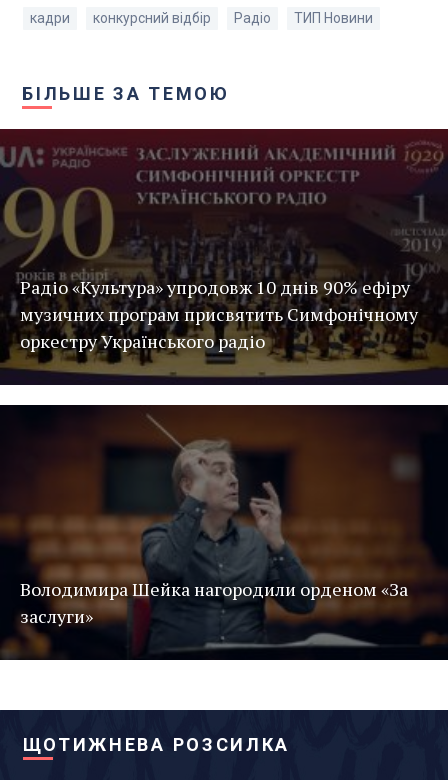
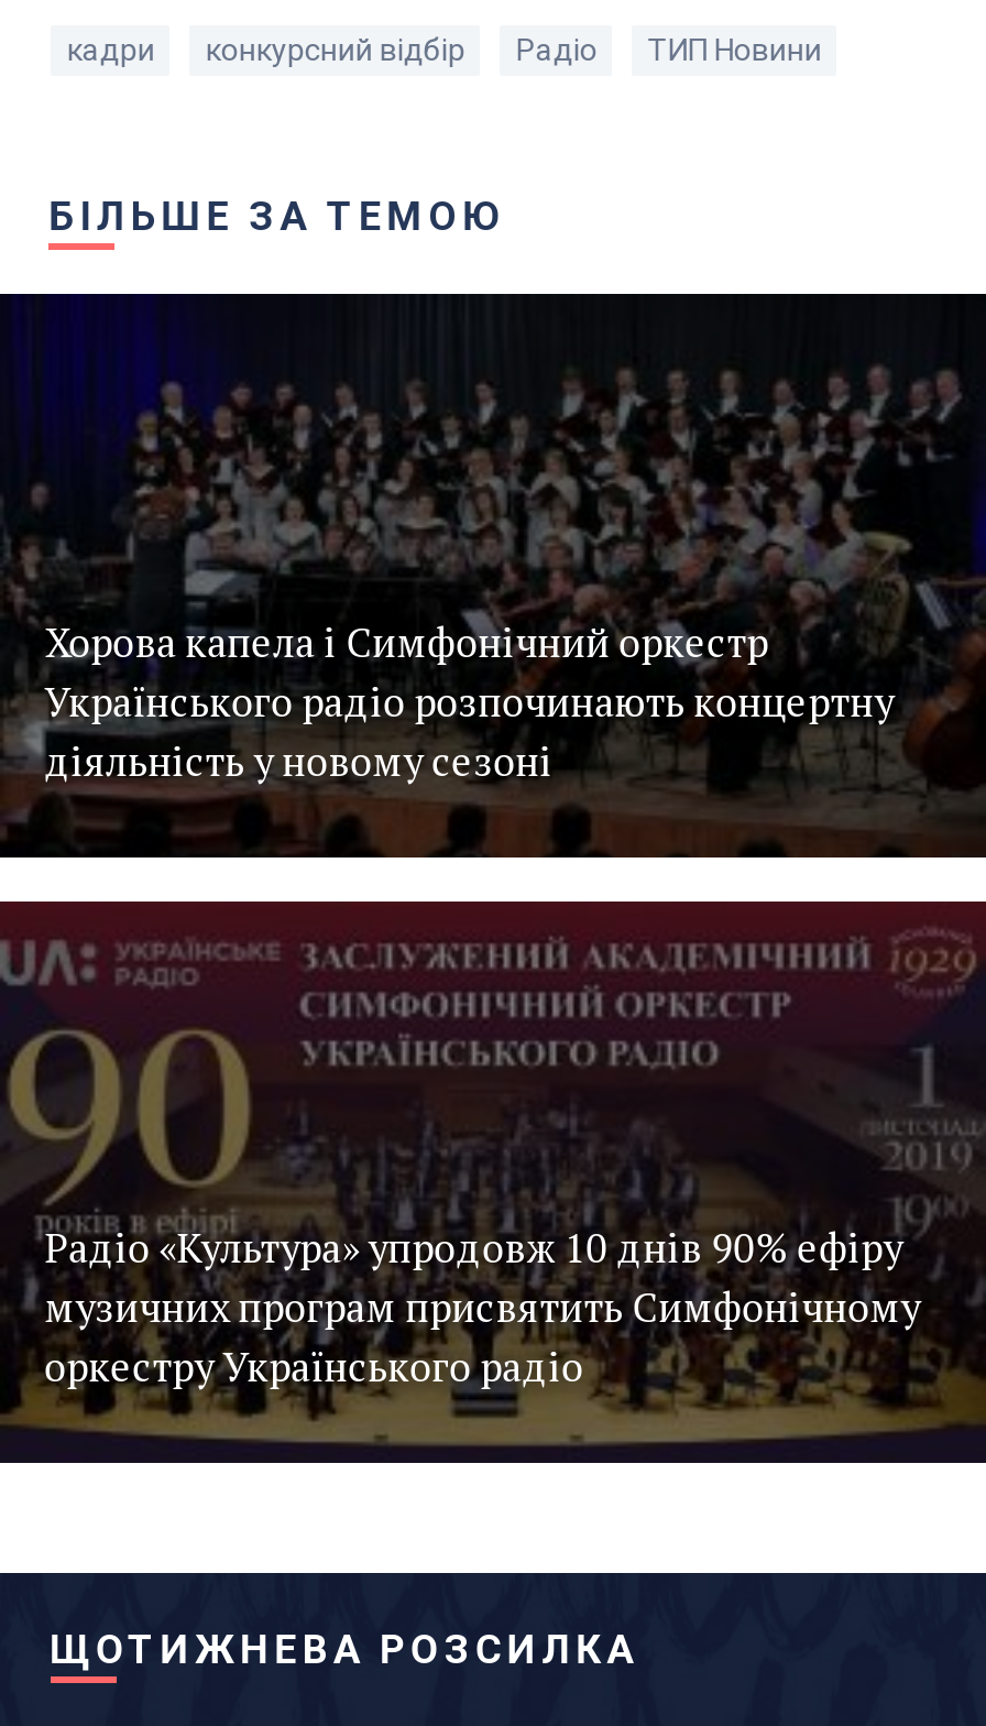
none -> [7,294,979,787] [image] | Хорова капела і Симфонічний оркестр | Українського радіо розпочинають концертну | діяльність у новому сезоні
moved [0,135,448,380] -> [0,913,986,1452]: [image] | Радіо «Культура» упродовж 10 днів 90% ефіру | музичних програм присвятить Симфонічному | оркестру Українського радіо
[3,405,445,628] [image] | Володимира Шейка нагородили орденом «За | заслуги» -> none
[198,599,445,653] [image] -> none

